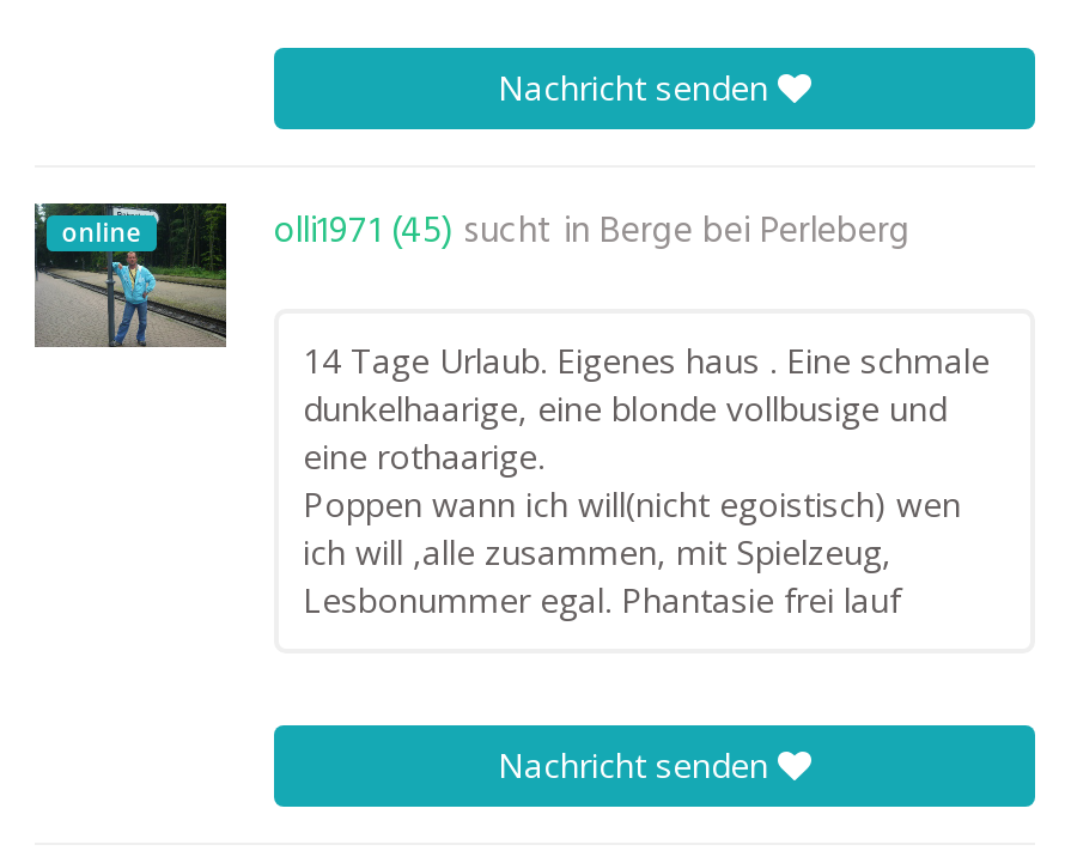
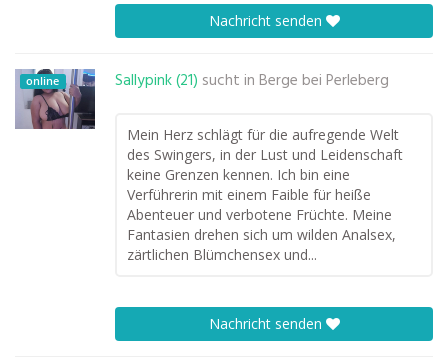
[35,201,911,347] [image] | olli1971 (45) sucht in Berge bei Perleberg -> [15,68,389,129] [image] | Sallypink (21) sucht in Berge bei Perleberg
[303,336,990,621] 14 Tage Urlaub. Eigenes haus . Eine schmale | dunkelhaarige, eine blonde vollbusige und | eine rothaarige. | Poppen wann ich will(nicht egoistisch) wen | ich will ,alle zusammen, mit Spielzeug, | Lesbonummer egal. Phantasie frei lauf -> [127,124,403,263] Mein Herz schlägt für die aufregende Welt | des Swingers, in der Lust und Leidenschaft | keine Grenzen kennen. Ich bin eine | Verführerin mit einem Faible für heiße | Abenteuer und verbotene Früchte. Meine | Fantasien drehen sich um wilden Analsex, | zärtlichen Blümchensex und...

